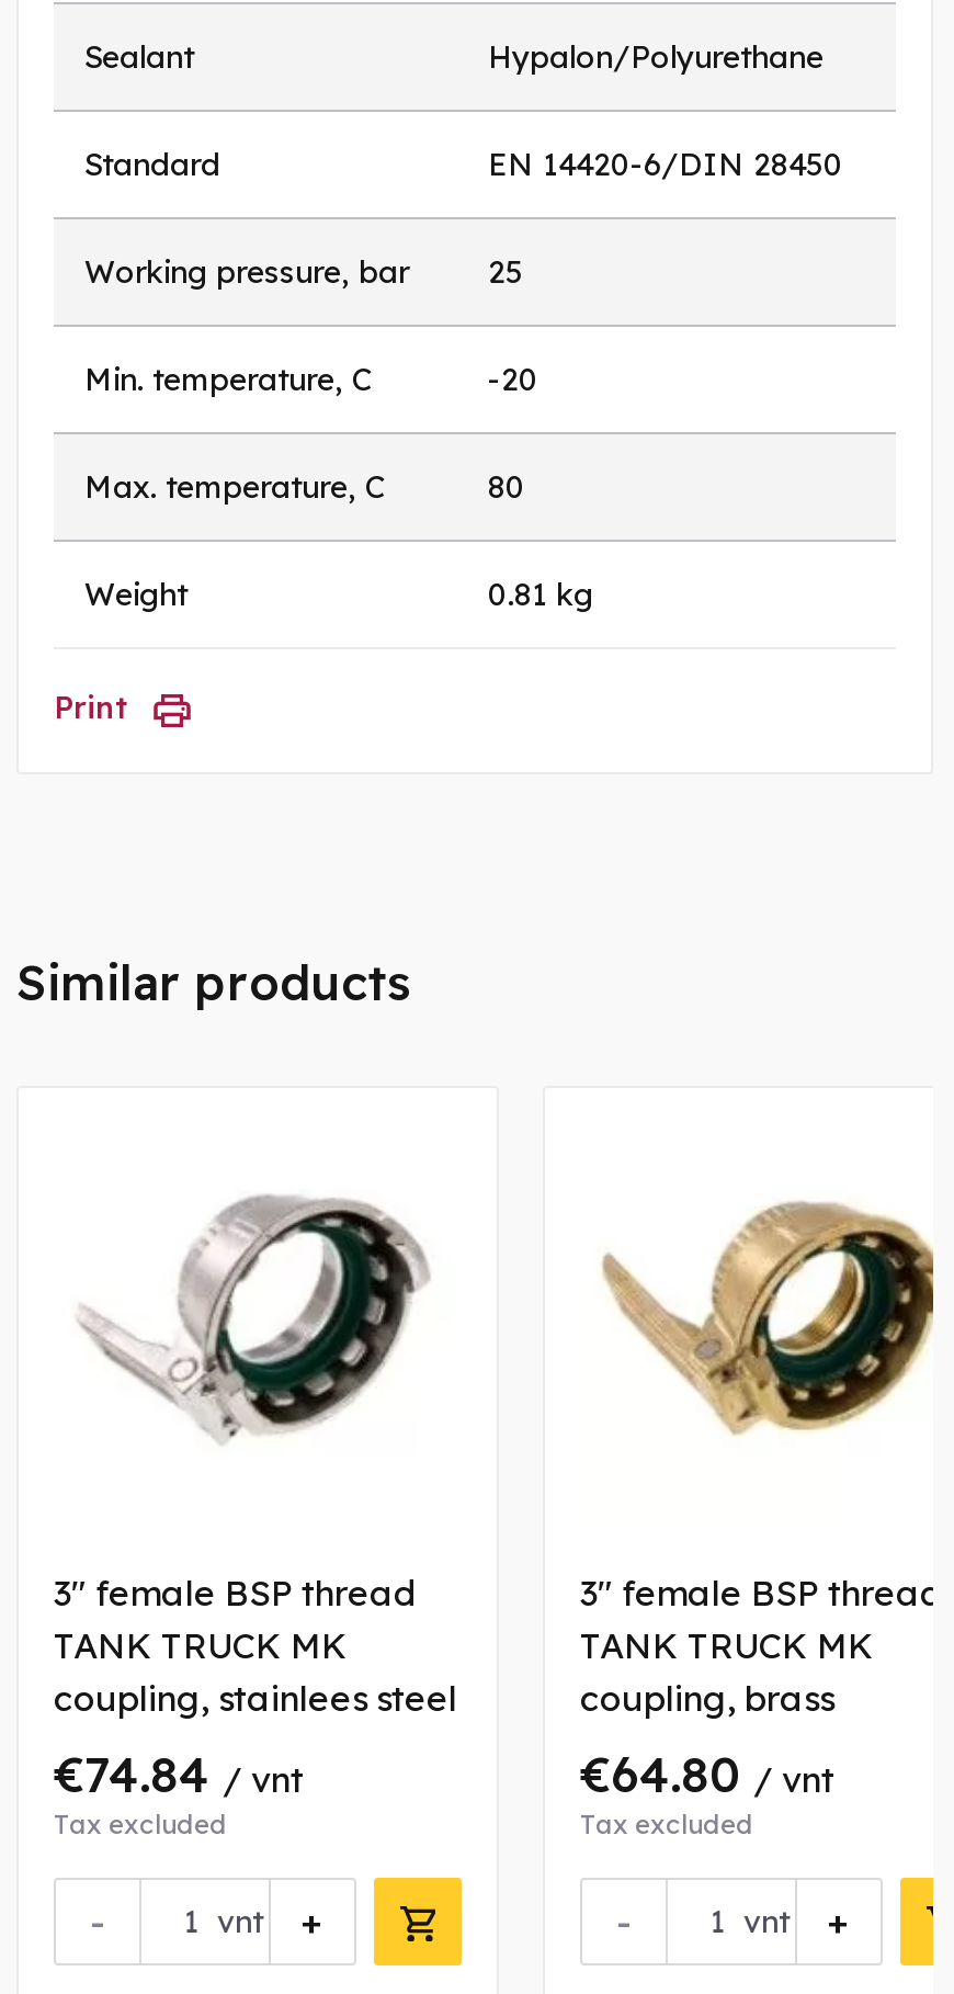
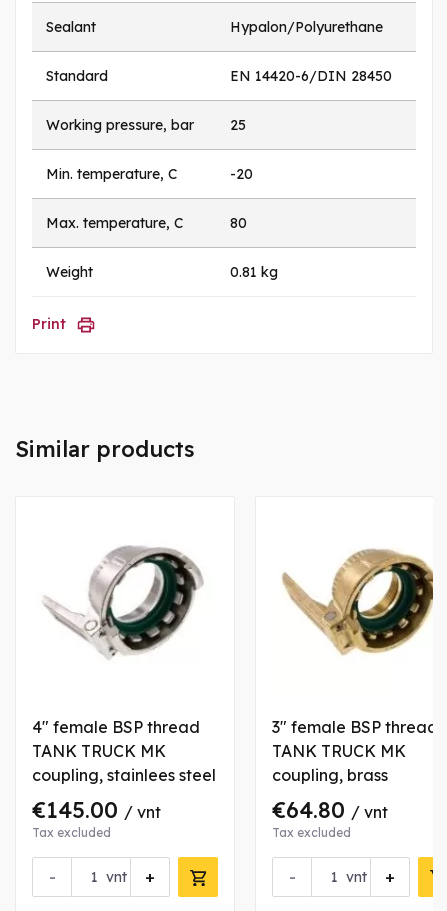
[54,1571,418,1615] 3" female BSP thread -> [32,717,200,737] 4" female BSP thread
[54,1744,304,1805] €74.84 / vnt -> [32,796,161,824] €145.00 / vnt

